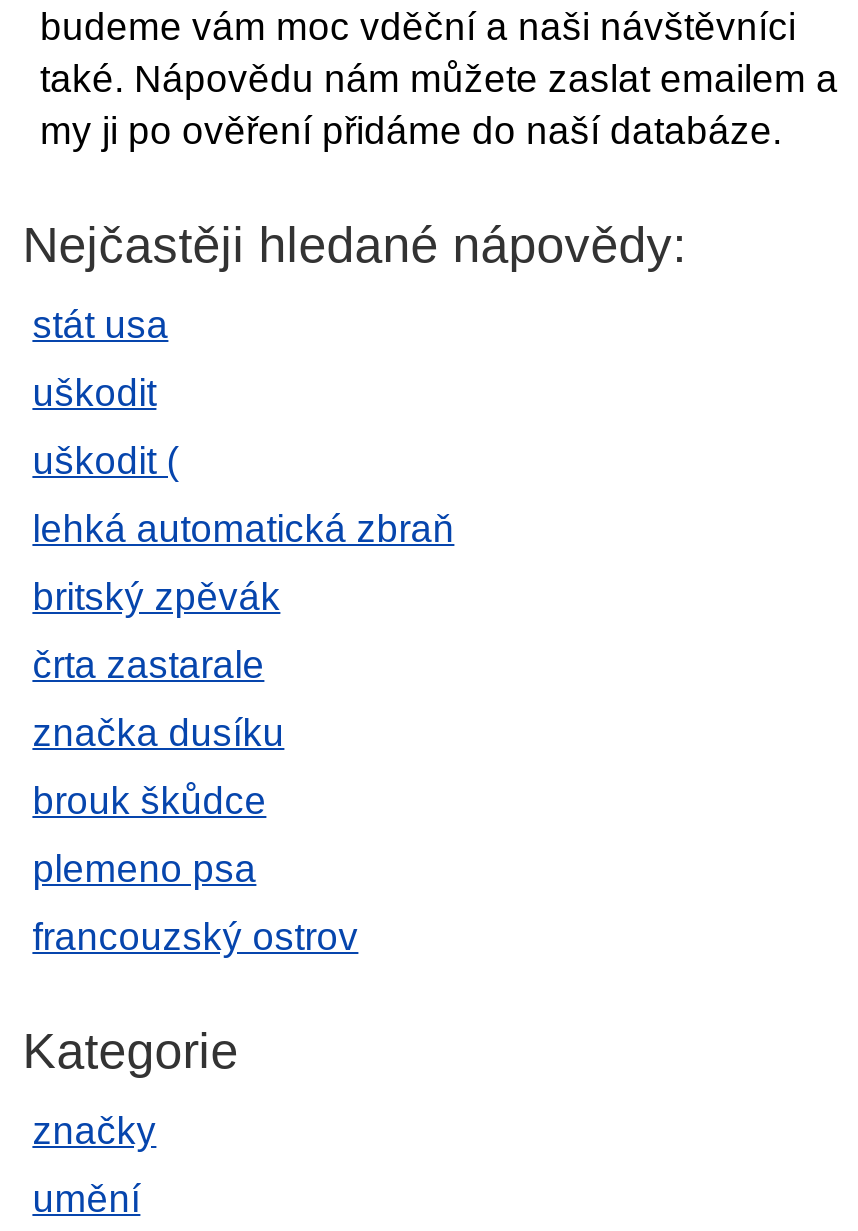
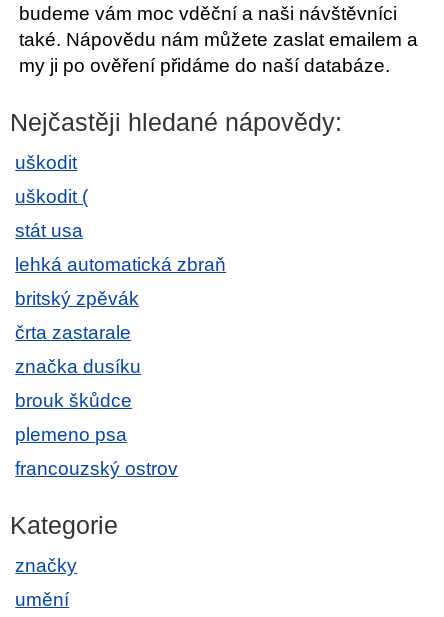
moved [32,304,168,346] -> [15,220,83,241]: stát usa
moved [32,372,178,482] -> [15,152,88,207]: uškodit | uškodit (

